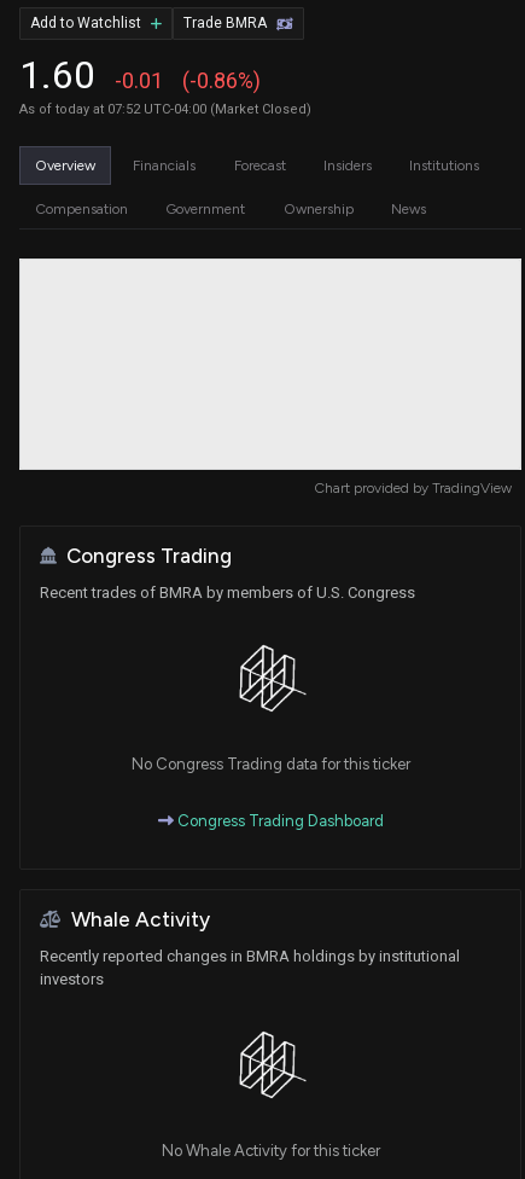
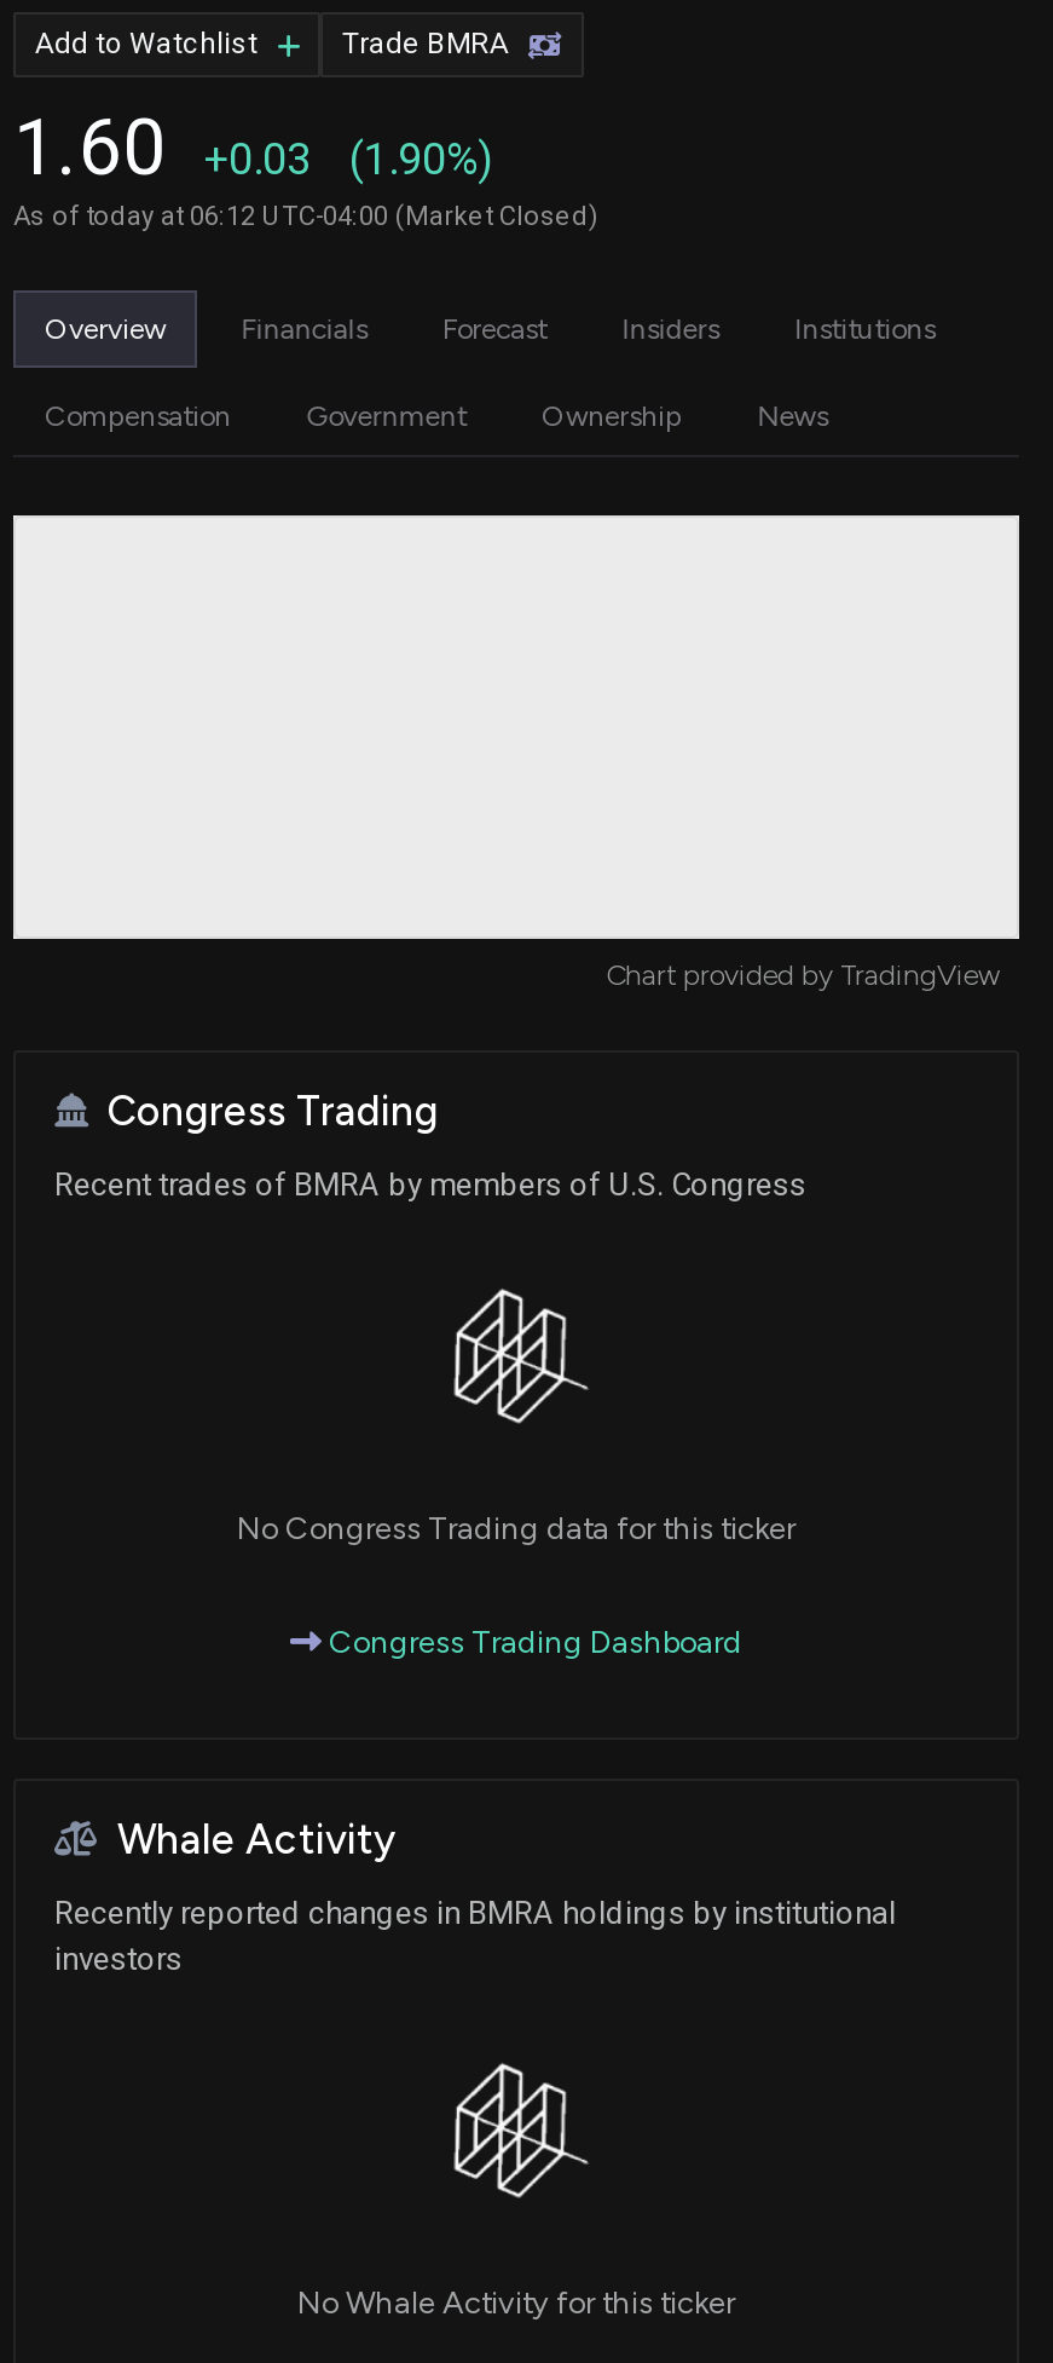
[115,67,163,92] -0.01 -> [204,132,311,183] +0.03
[182,67,261,92] (-0.86%) -> [349,132,492,183] (1.90%)
[19,101,311,117] As of today at 07:52 UTC-04:00 (Market Closed) -> [13,200,598,231] As of today at 06:12 UTC-04:00 (Market Closed)

